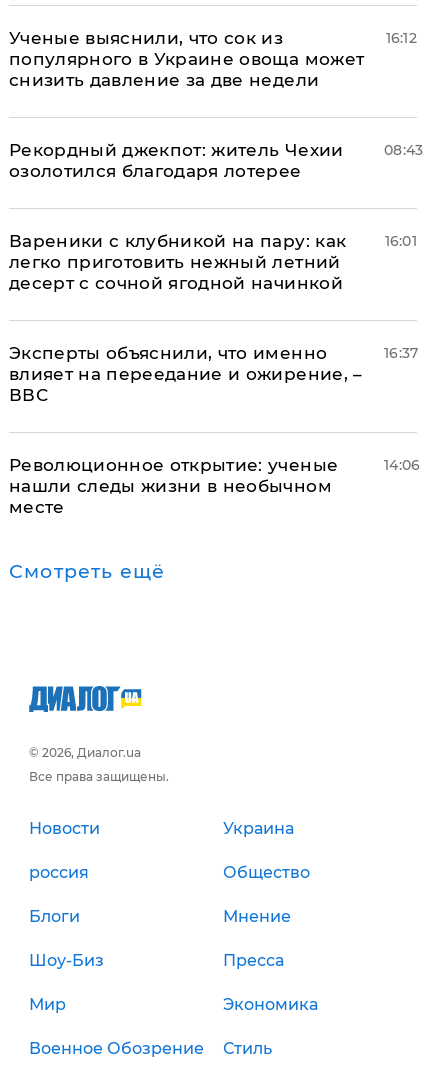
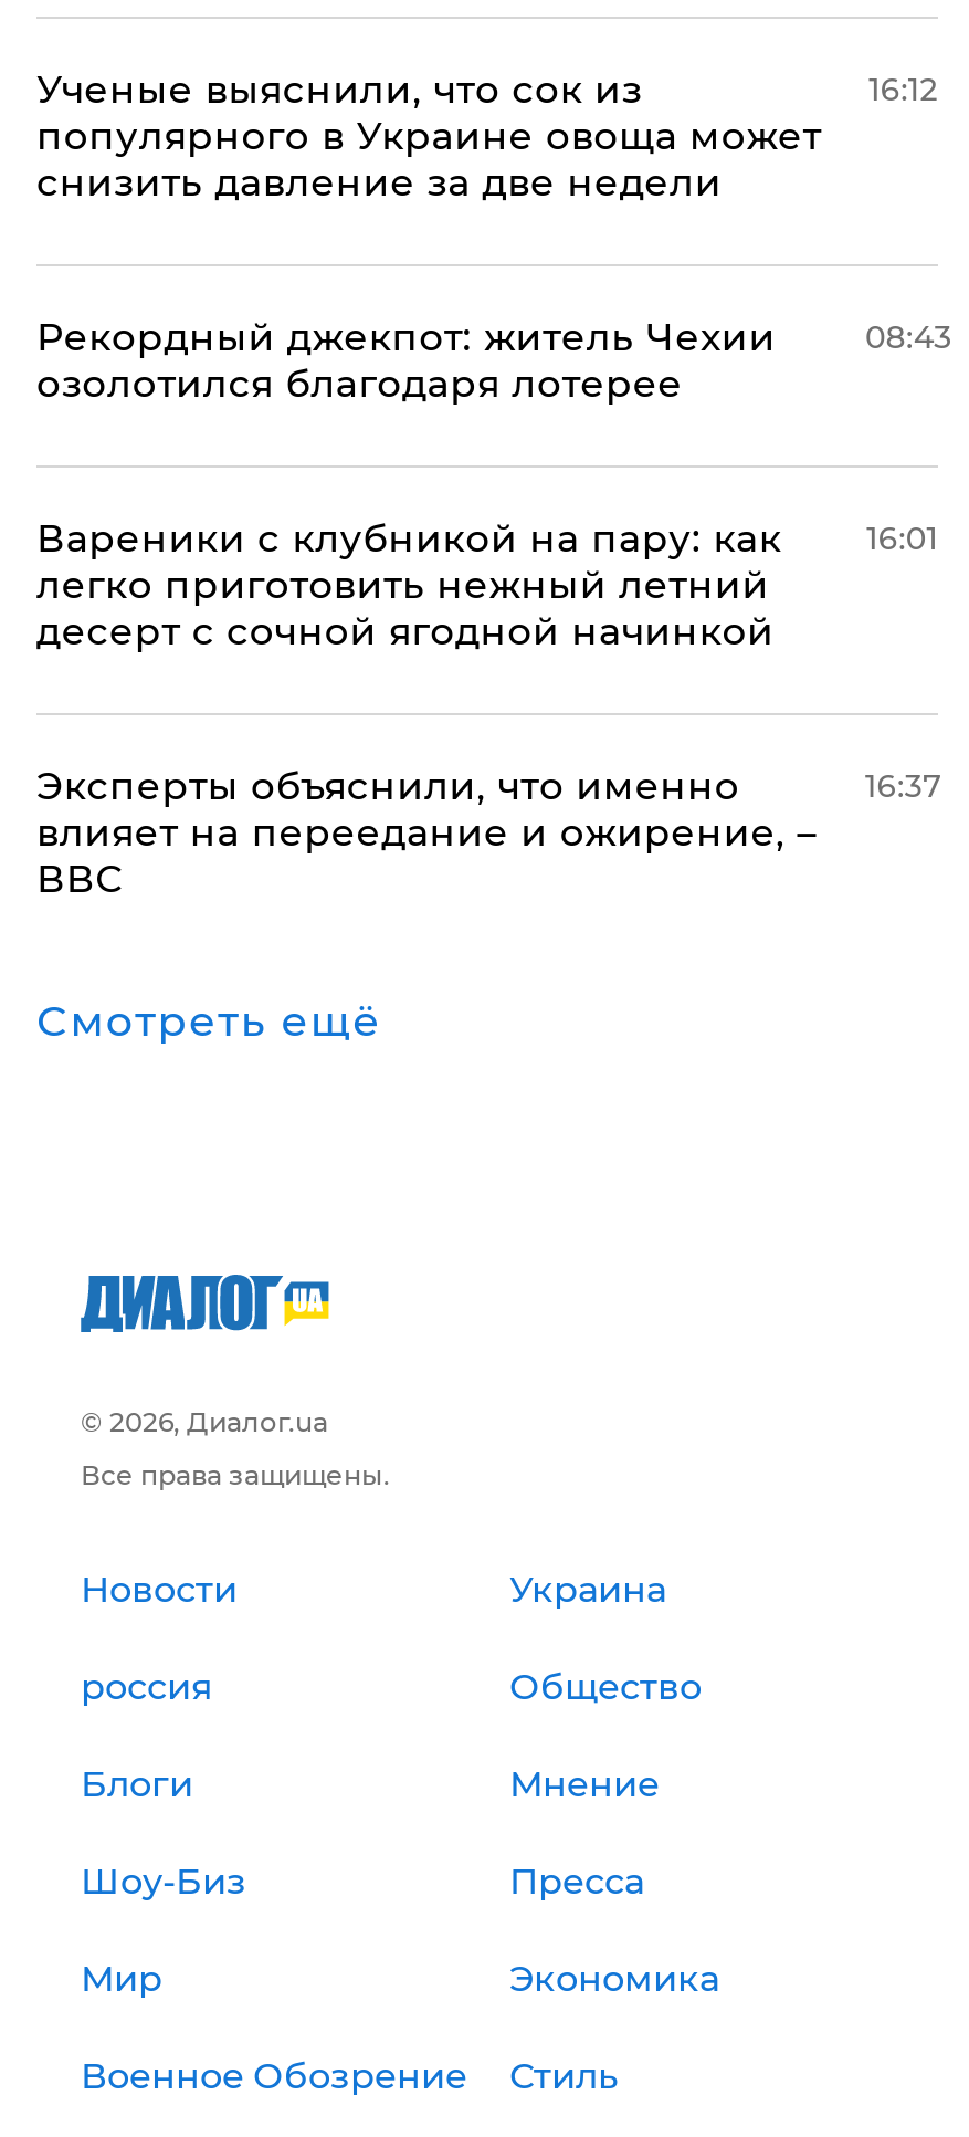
[9,455,338,517] Революционное открытие: ученые | нашли следы жизни в необычном | месте -> none
[384,456,420,474] 14:06 -> none

